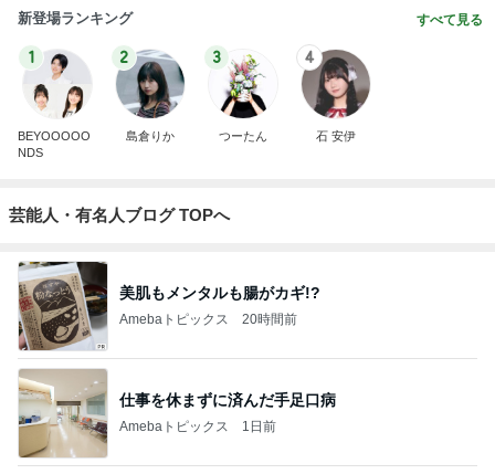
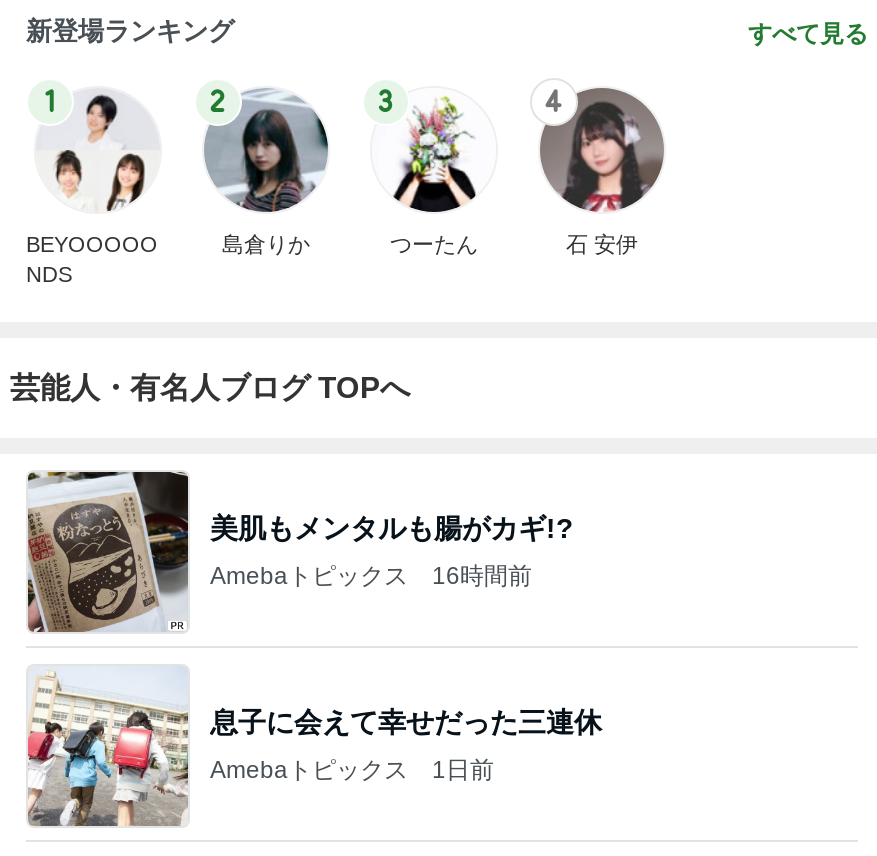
[119,311,297,326] Amebaトピックス 20時間前 -> [210,561,532,589] Amebaトピックス 16時間前
[18,369,336,457] [image] | 仕事を休まずに済んだ手足口病 -> [26,668,602,828] [image] | 息子に会えて幸せだった三連休

